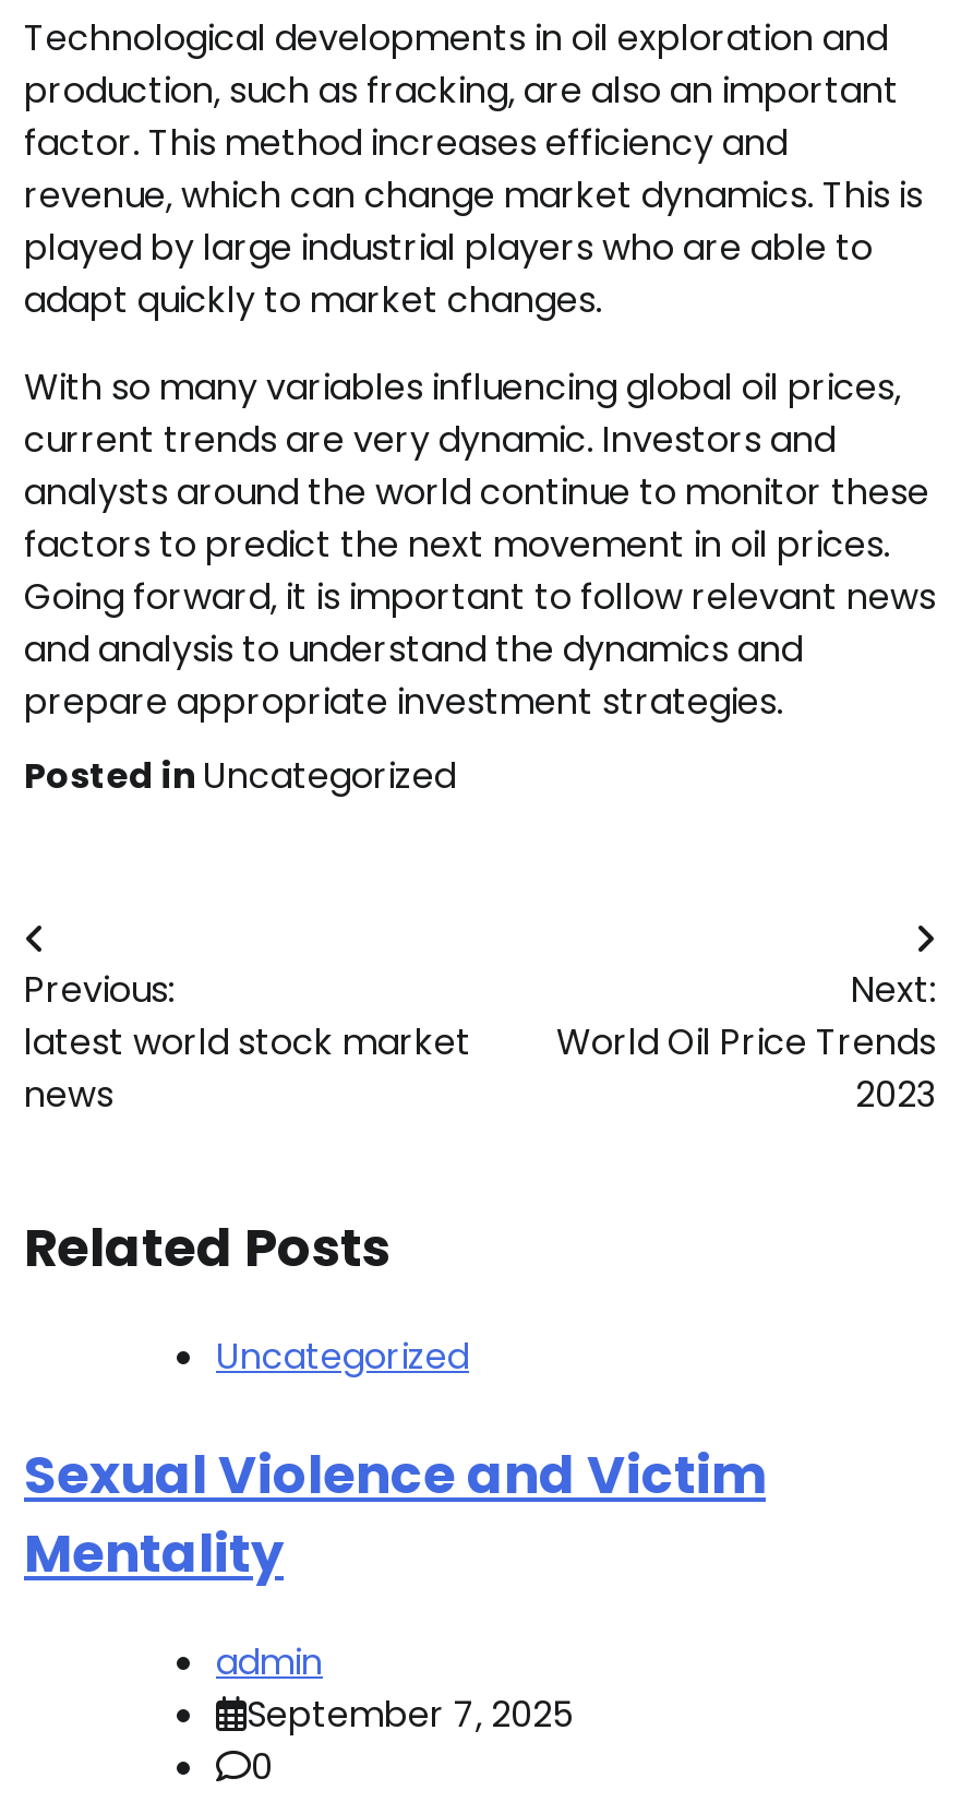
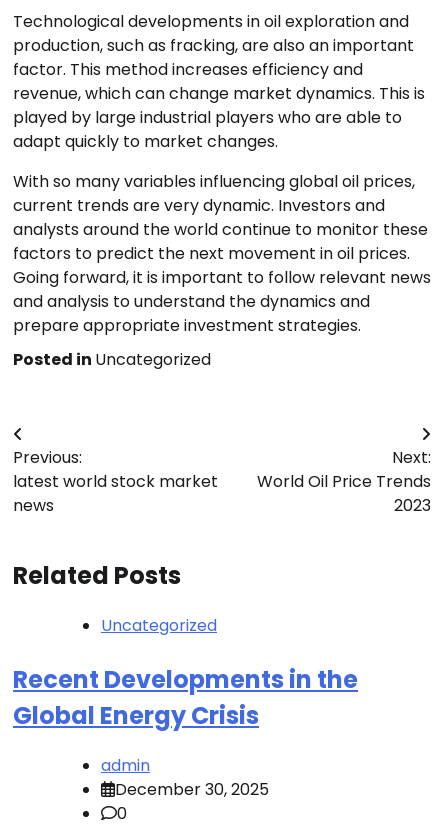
[24,1438,766,1589] Sexual Violence and Victim | Mentality -> [13,663,358,732] Recent Developments in the | Global Energy Crisis
[247,1689,574,1739] September 7, 2025 -> [115,778,269,801] December 30, 2025

